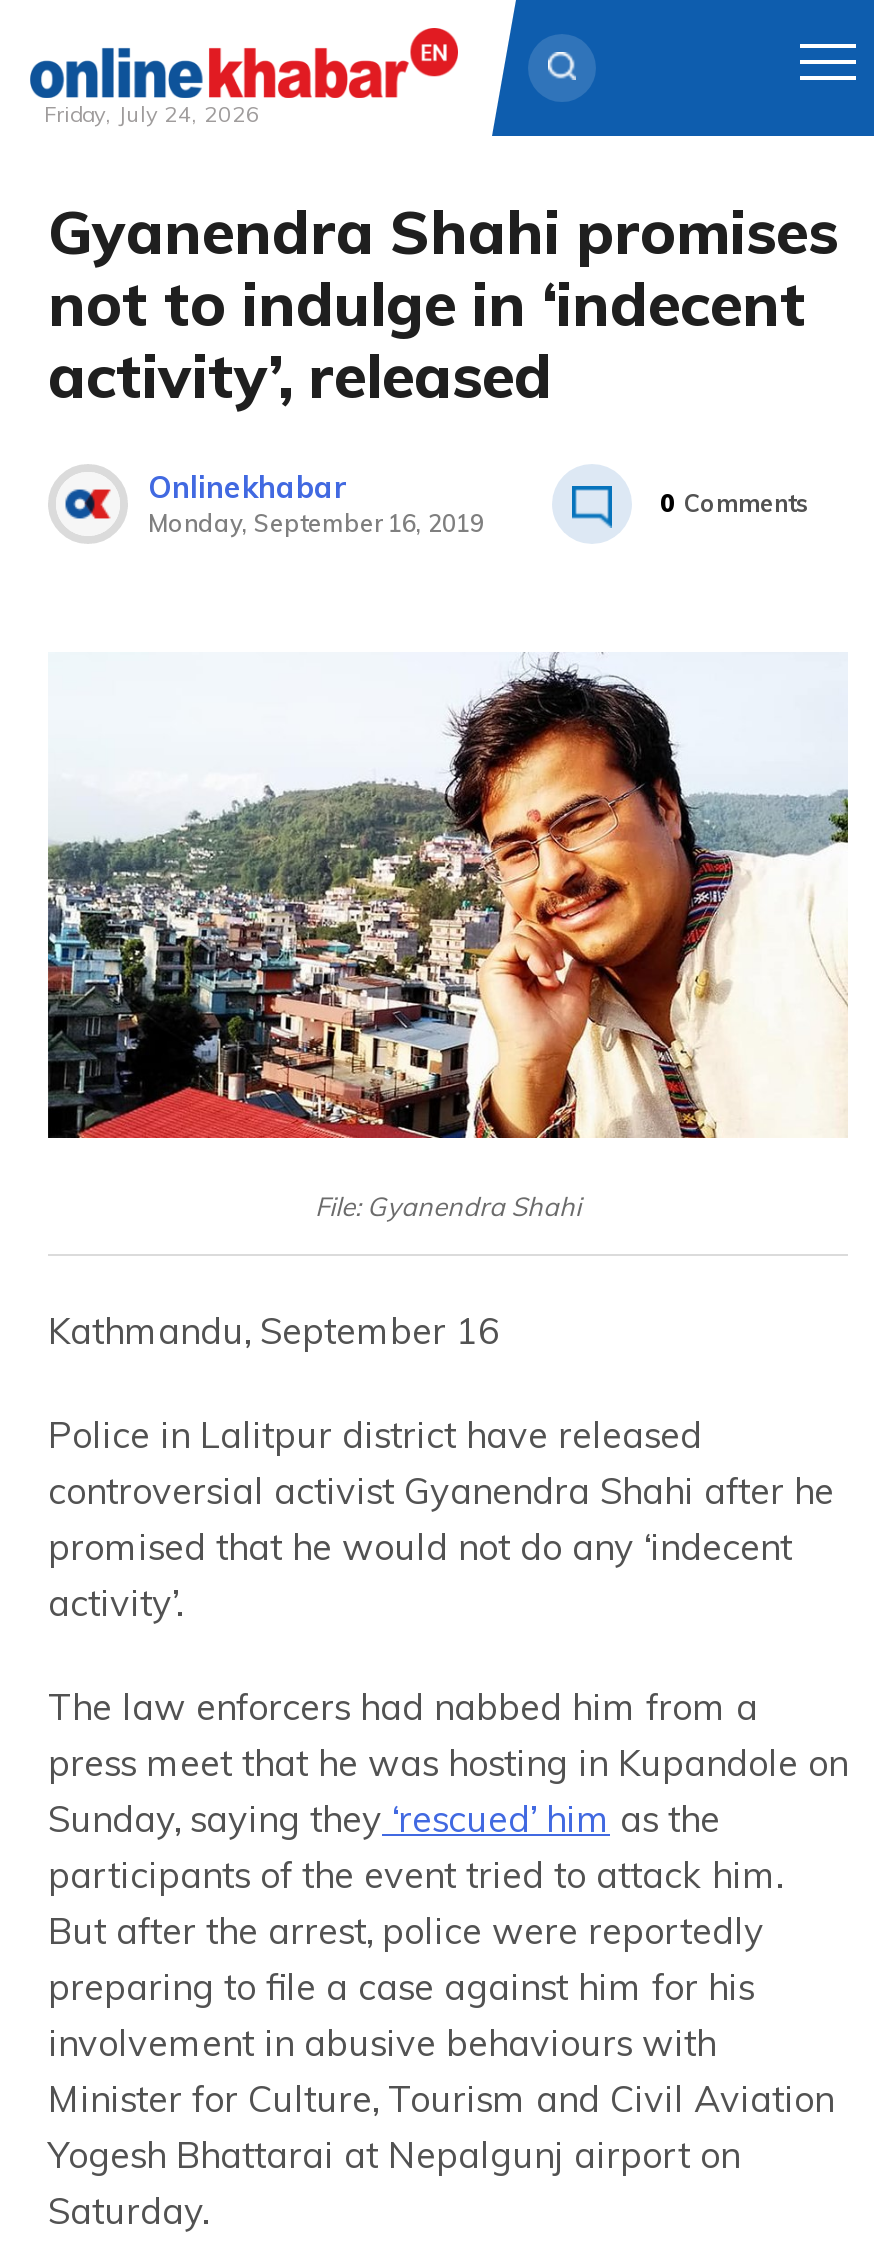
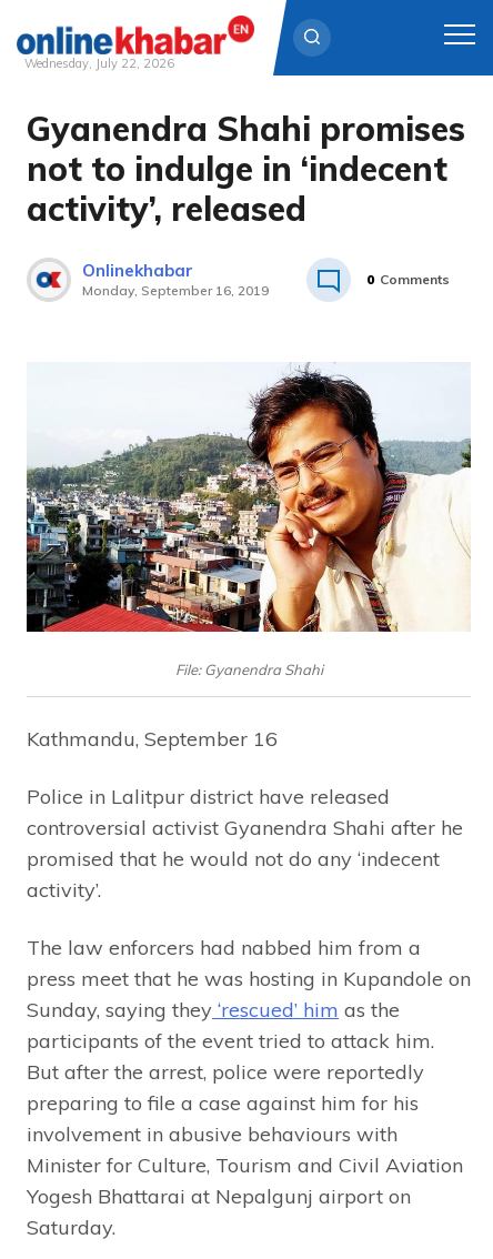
[44,100,260,128] Friday, July 24, 2026 -> [24,56,174,71] Wednesday, July 22, 2026

